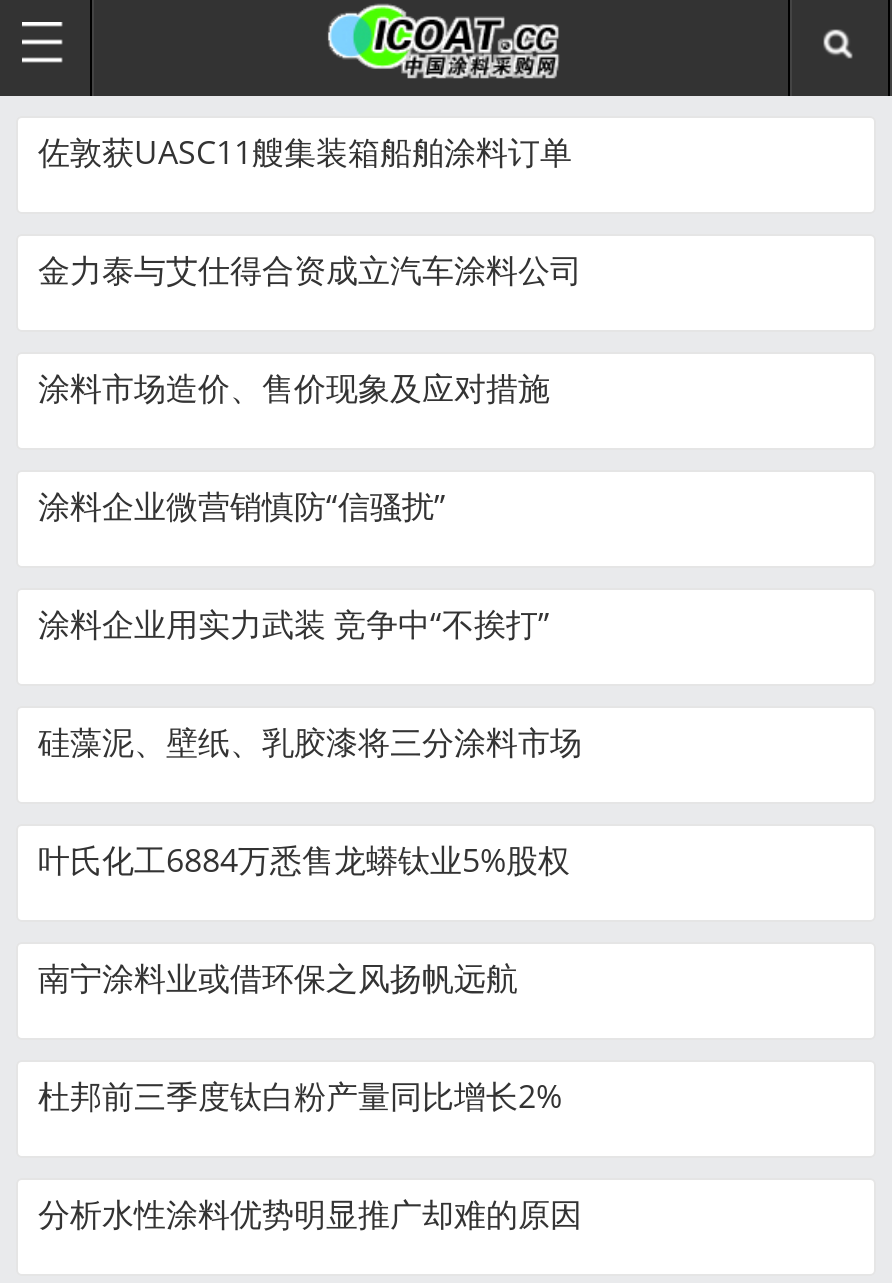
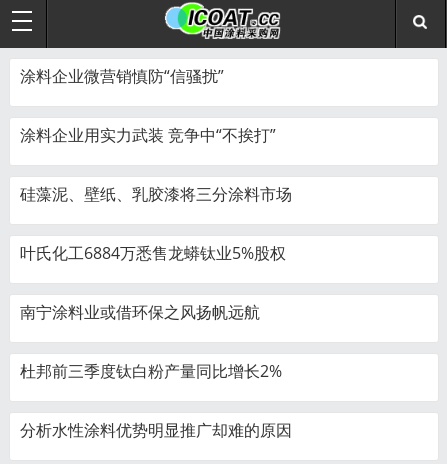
[38,130,582,410] 佐敦获UASC11艘集装箱船舶涂料订单 | 金力泰与艾仕得合资成立汽车涂料公司 | 涂料市场造价、售价现象及应对措施 -> none

